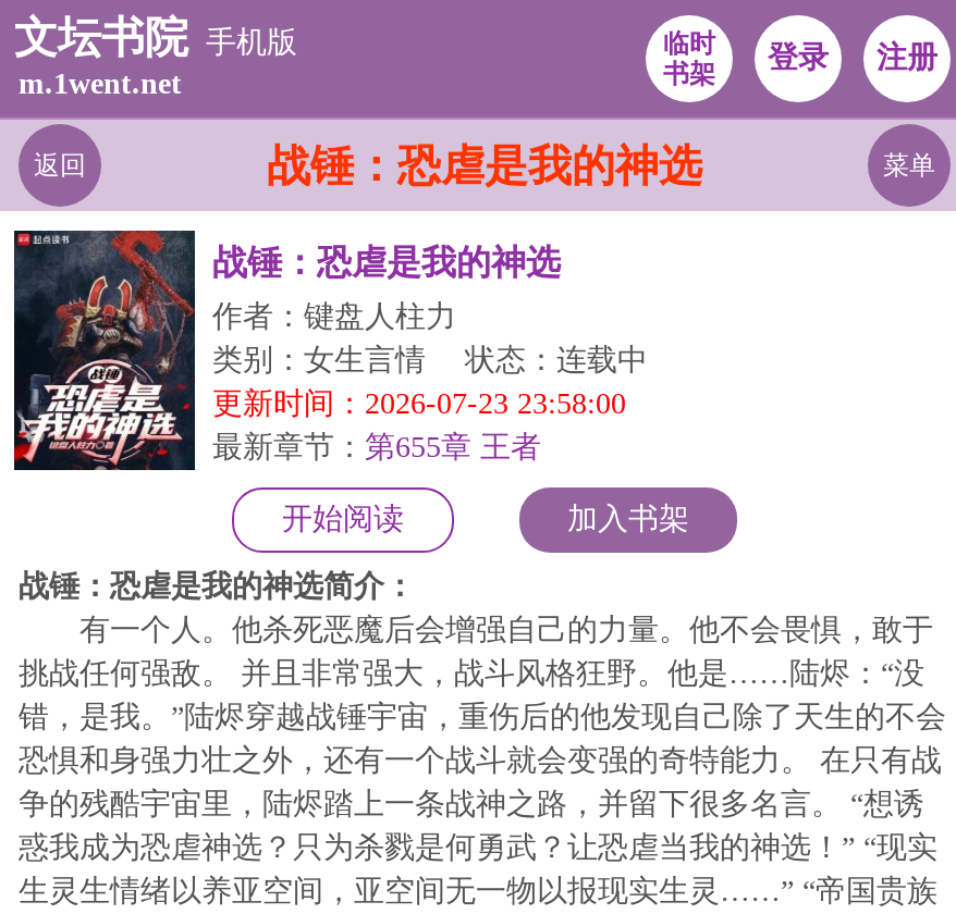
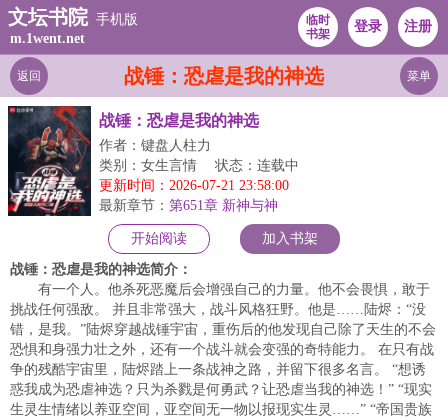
[212,387,626,464] 更新时间：2026-07-23 23:58:00 | 最新章节：第655章 王者 -> [99,178,289,213] 更新时间：2026-07-21 23:58:00 | 最新章节：第651章 新神与神

